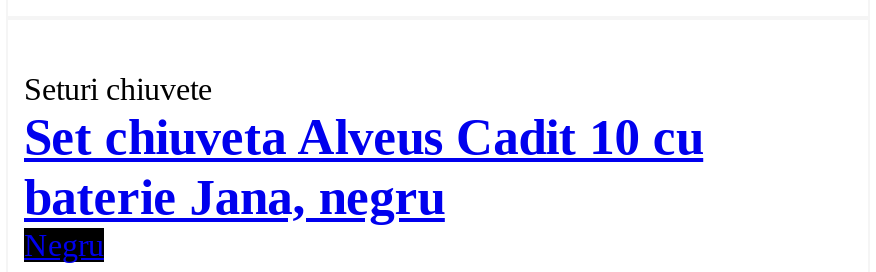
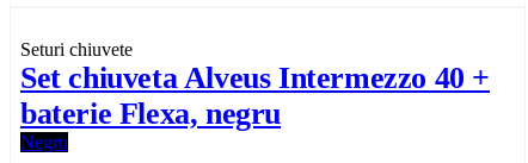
[24,108,703,166] Set chiuveta Alveus Cadit 10 cu -> [20,61,490,95] Set chiuveta Alveus Intermezzo 40 +
[24,168,445,226] baterie Jana, negru -> [20,97,281,131] baterie Flexa, negru

